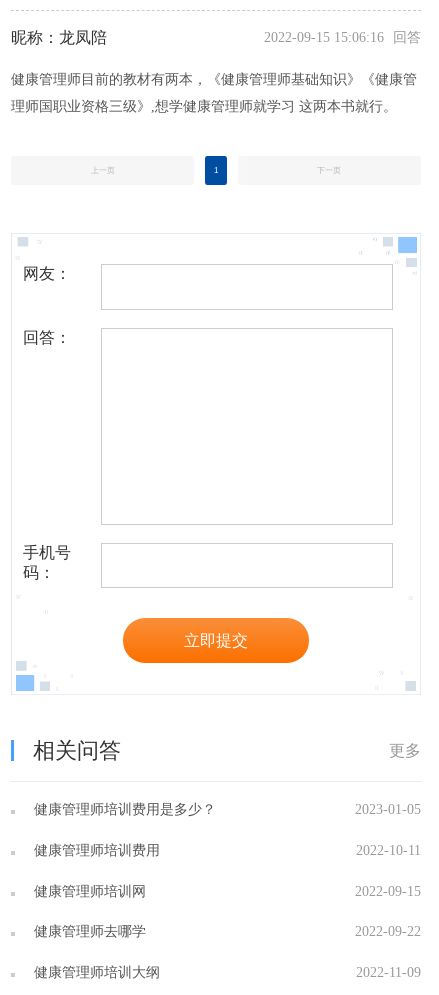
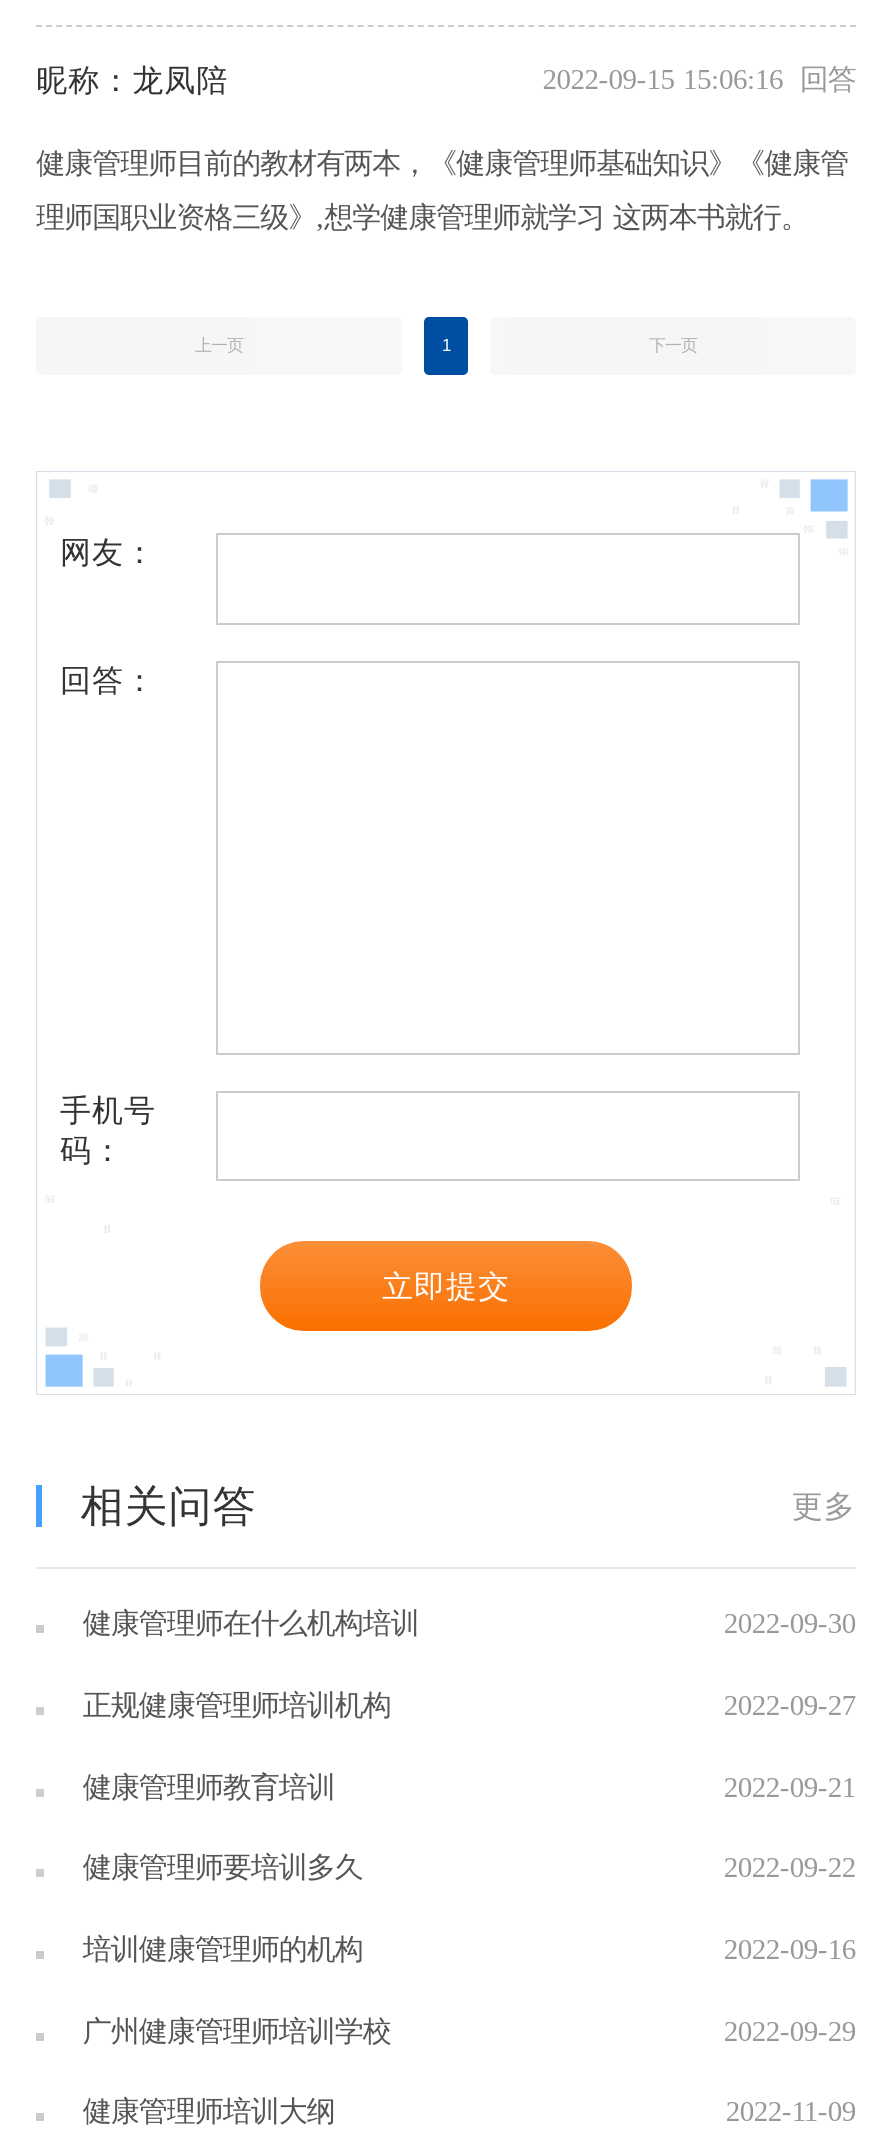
[30,801,421,817] 健康管理师培训费用是多少？ | 2023-01-05 -> [74,1608,856,1640] 健康管理师在什么机构培训 | 2022-09-30
[30,842,421,858] 健康管理师培训费用 | 2022-10-11 -> [74,1689,856,1721] 正规健康管理师培训机构 | 2022-09-27
[30,883,421,899] 健康管理师培训网 | 2022-09-15 -> [74,1770,856,1802] 健康管理师教育培训 | 2022-09-21
[30,923,146,939] 健康管理师去哪学 -> [74,1852,363,1884] 健康管理师要培训多久
none -> [74,1933,856,2047] 培训健康管理师的机构 | 2022-09-16 | 广州健康管理师培训学校 | 2022-09-29

